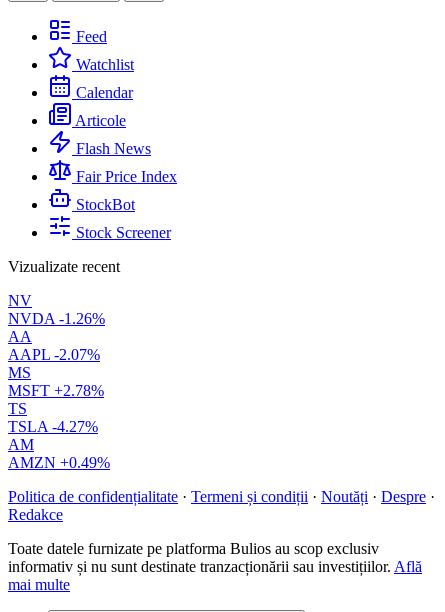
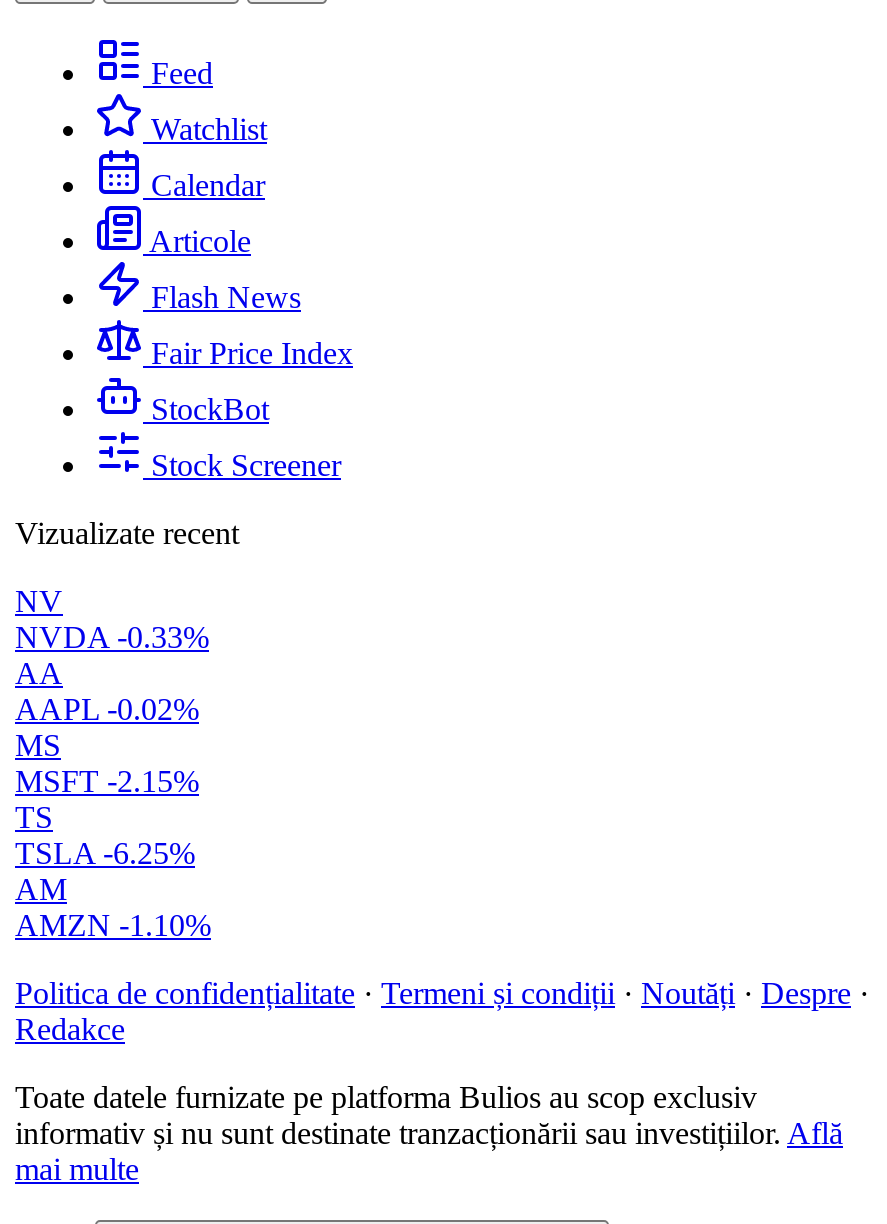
[8,310,105,327] NVDA -1.26% -> [15,620,209,654] NVDA -0.33%
[8,346,100,363] AAPL -2.07% -> [15,692,199,726] AAPL -0.02%
[8,382,104,399] MSFT +2.78% -> [15,764,199,798] MSFT -2.15%
[8,418,98,435] TSLA -4.27% -> [15,836,195,870] TSLA -6.25%
[8,454,110,471] AMZN +0.49% -> [15,908,211,942] AMZN -1.10%

